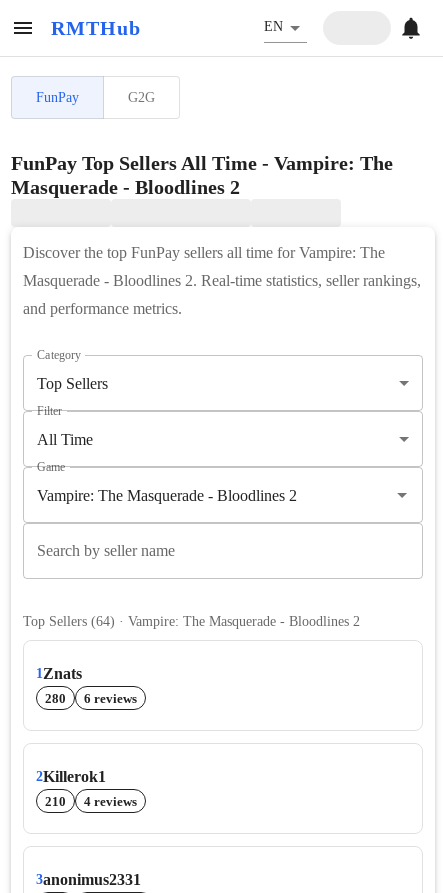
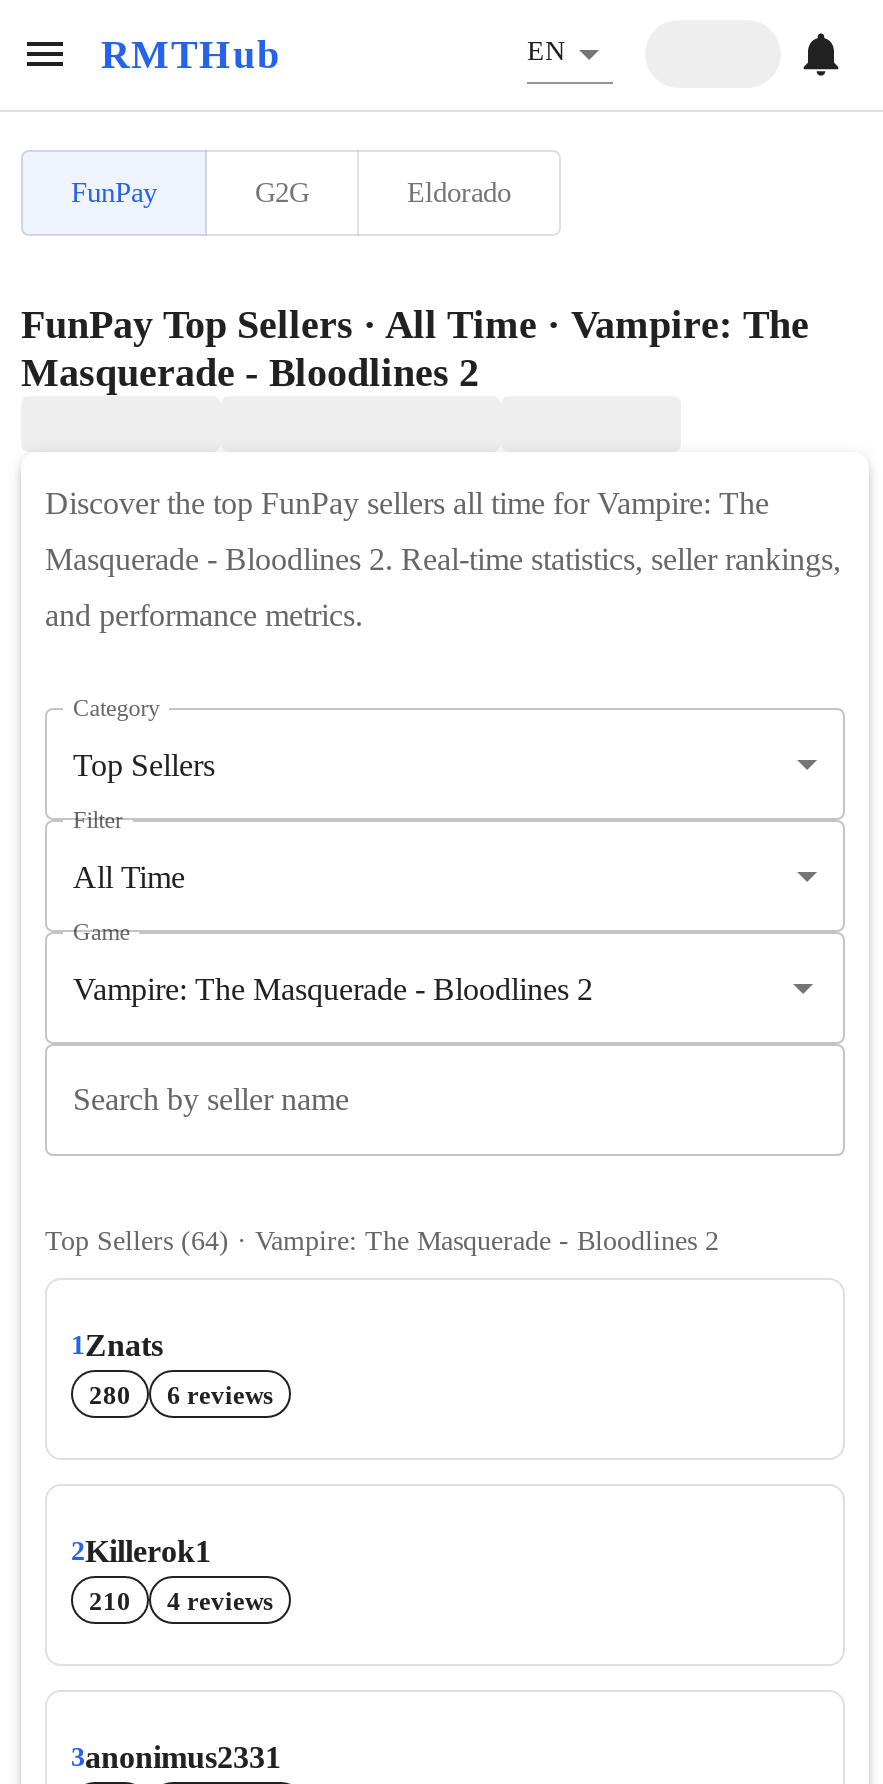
[11,152,393,174] FunPay Top Sellers All Time - Vampire: The -> [21,176,809,346] Eldorado | FunPay Top Sellers · All Time · Vampire: The

